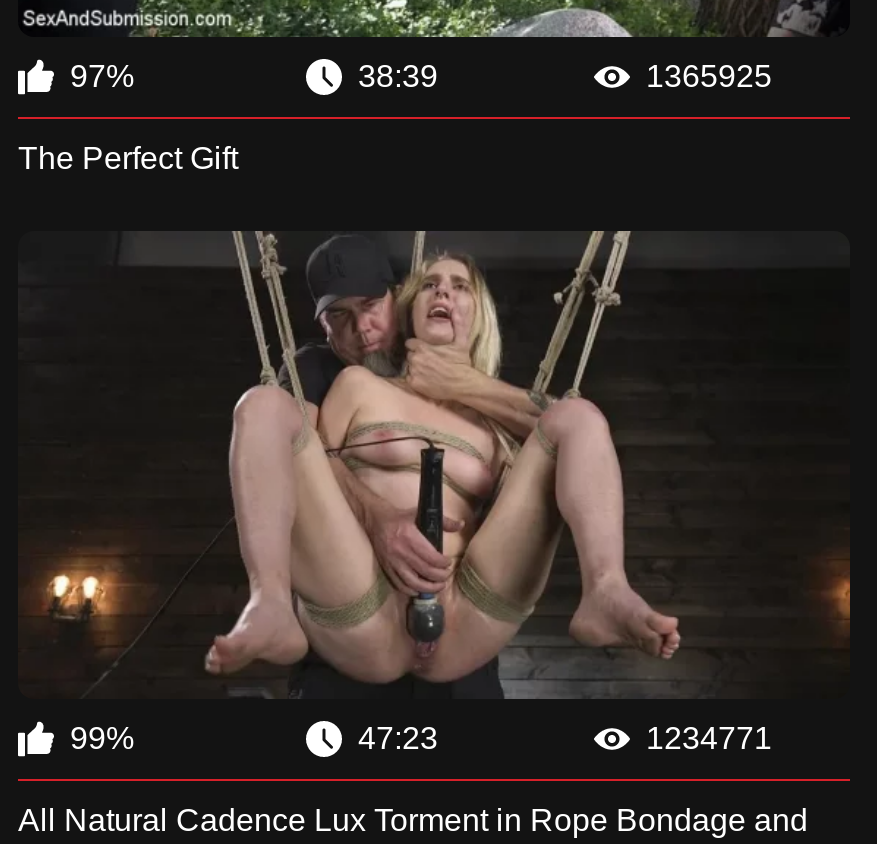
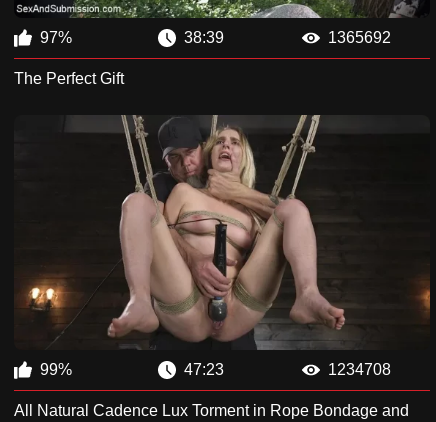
[646,59,772,93] 1365925 -> [328,29,391,46] 1365692
[646,721,772,755] 1234771 -> [328,361,391,378] 1234708

